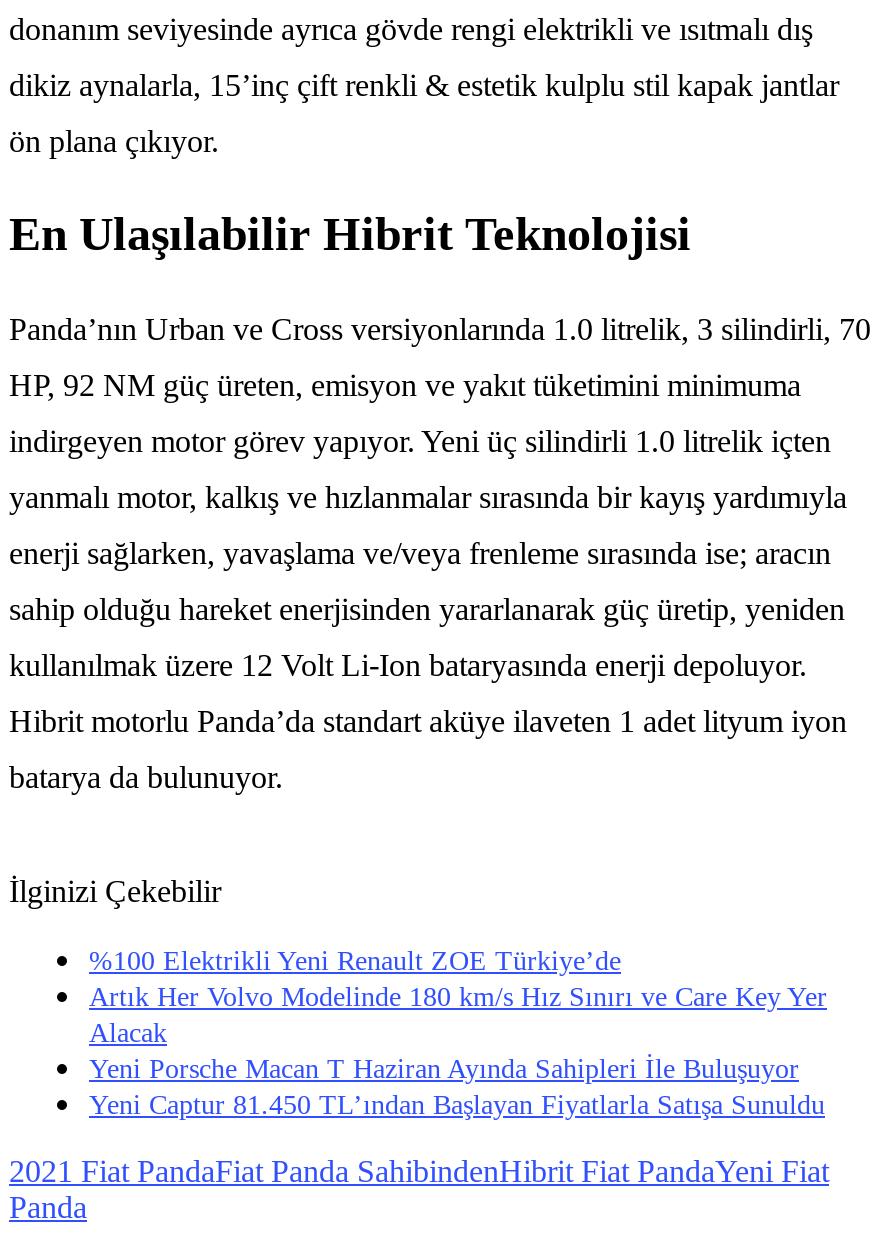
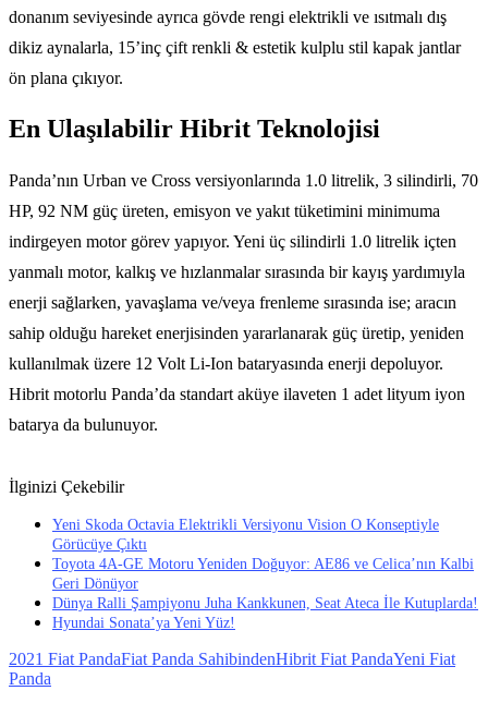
[89,947,827,1121] %100 Elektrikli Yeni Renault ZOE Türkiye’de | Artık Her Volvo Modelinde 180 km/s Hız Sınırı ve Care Key Yer | Alacak | Yeni Porsche Macan T Haziran Ayında Sahipleri İle Buluşuyor | Yeni Captur 81.450 TL’ından Başlayan Fiyatlarla Satışa Sunuldu -> [52,517,478,631] Yeni Skoda Octavia Elektrikli Versiyonu Vision O Konseptiyle | Görücüye Çıktı | Toyota 4A-GE Motoru Yeniden Doğuyor: AE86 ve Celica’nın Kalbi | Geri Dönüyor | Dünya Ralli Şampiyonu Juha Kankkunen, Seat Ateca İle Kutuplarda! | Hyundai Sonata’ya Yeni Yüz!

